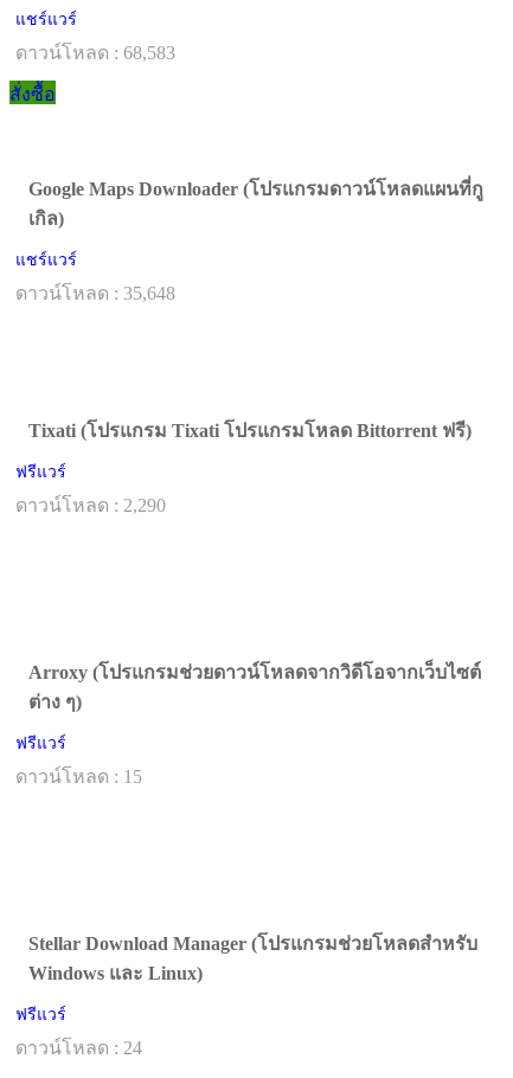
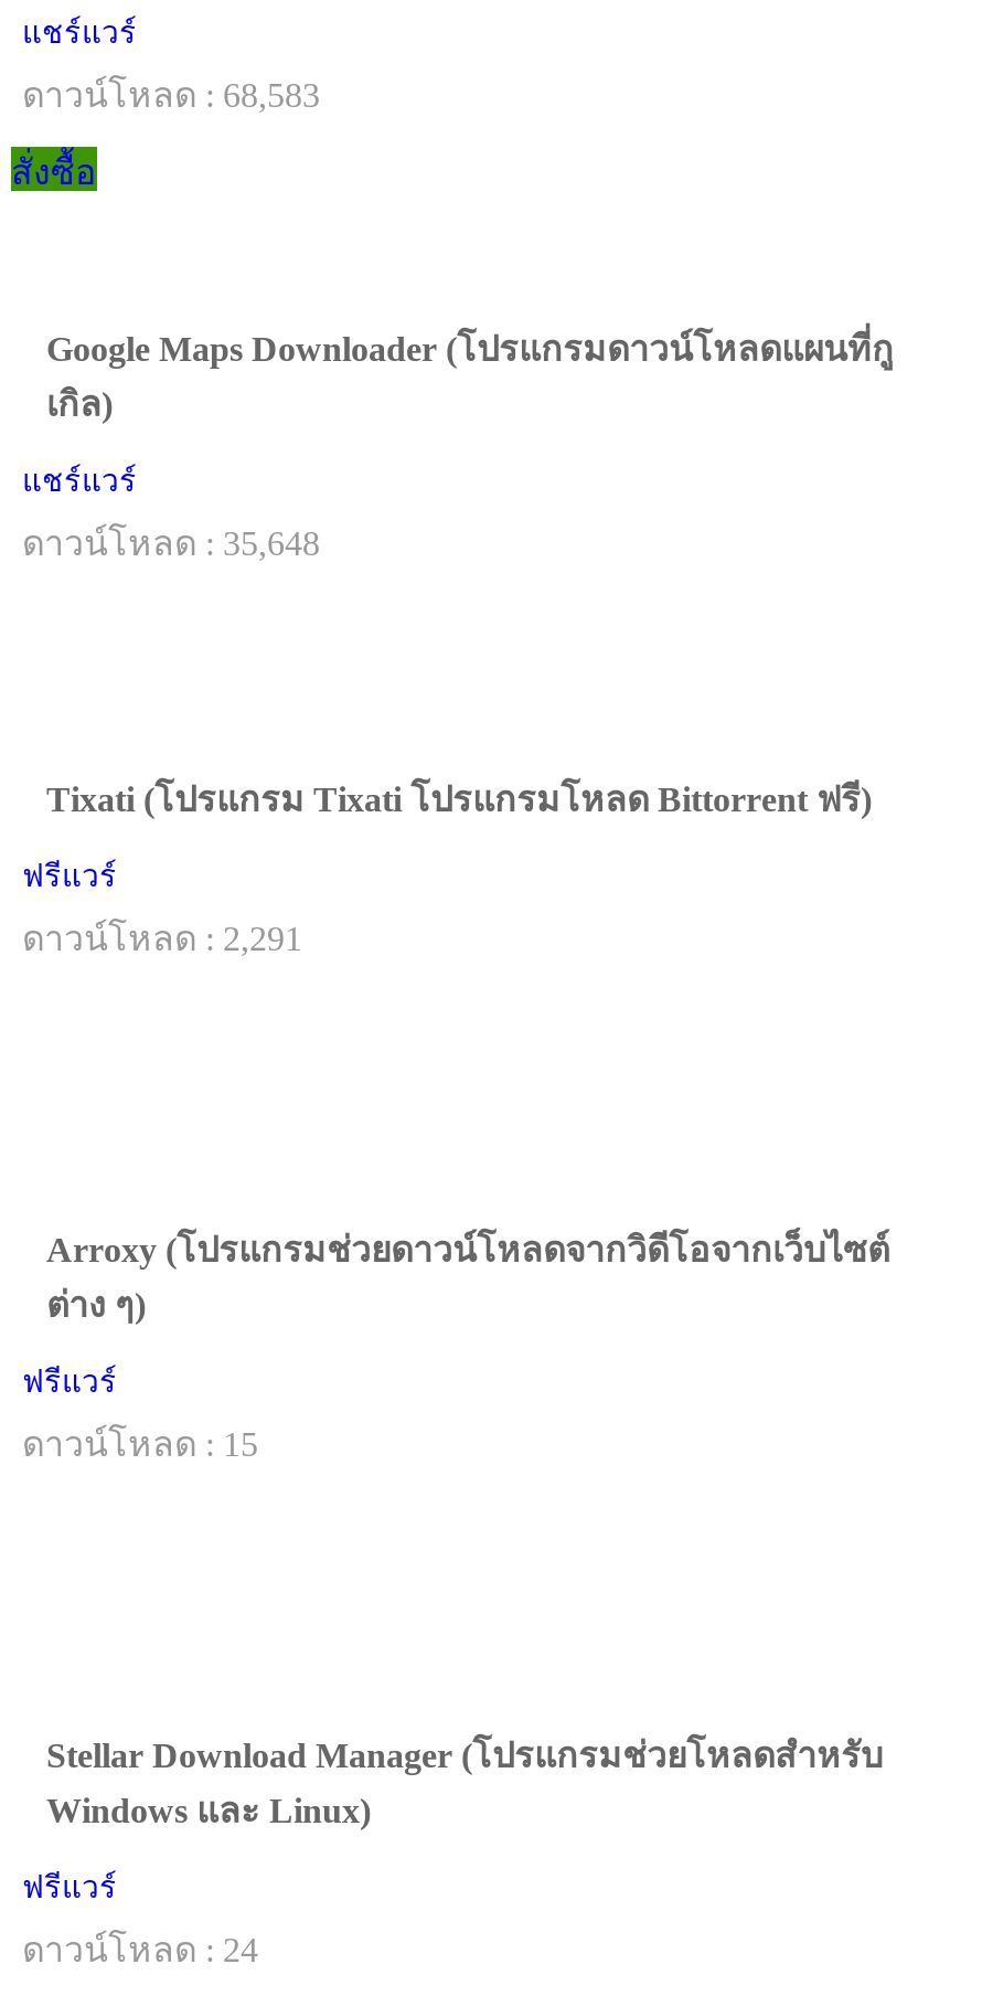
[15,495,166,515] ดาวน์โหลด : 2,290 -> [22,920,302,957] ดาวน์โหลด : 2,291

